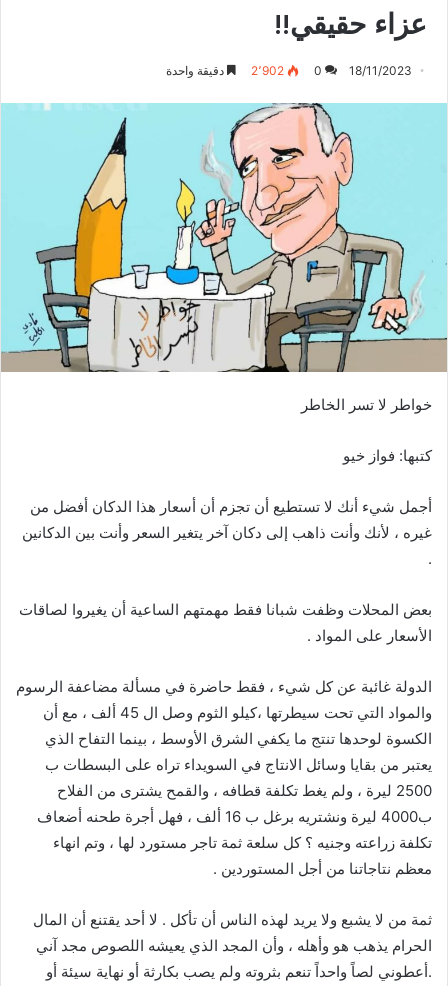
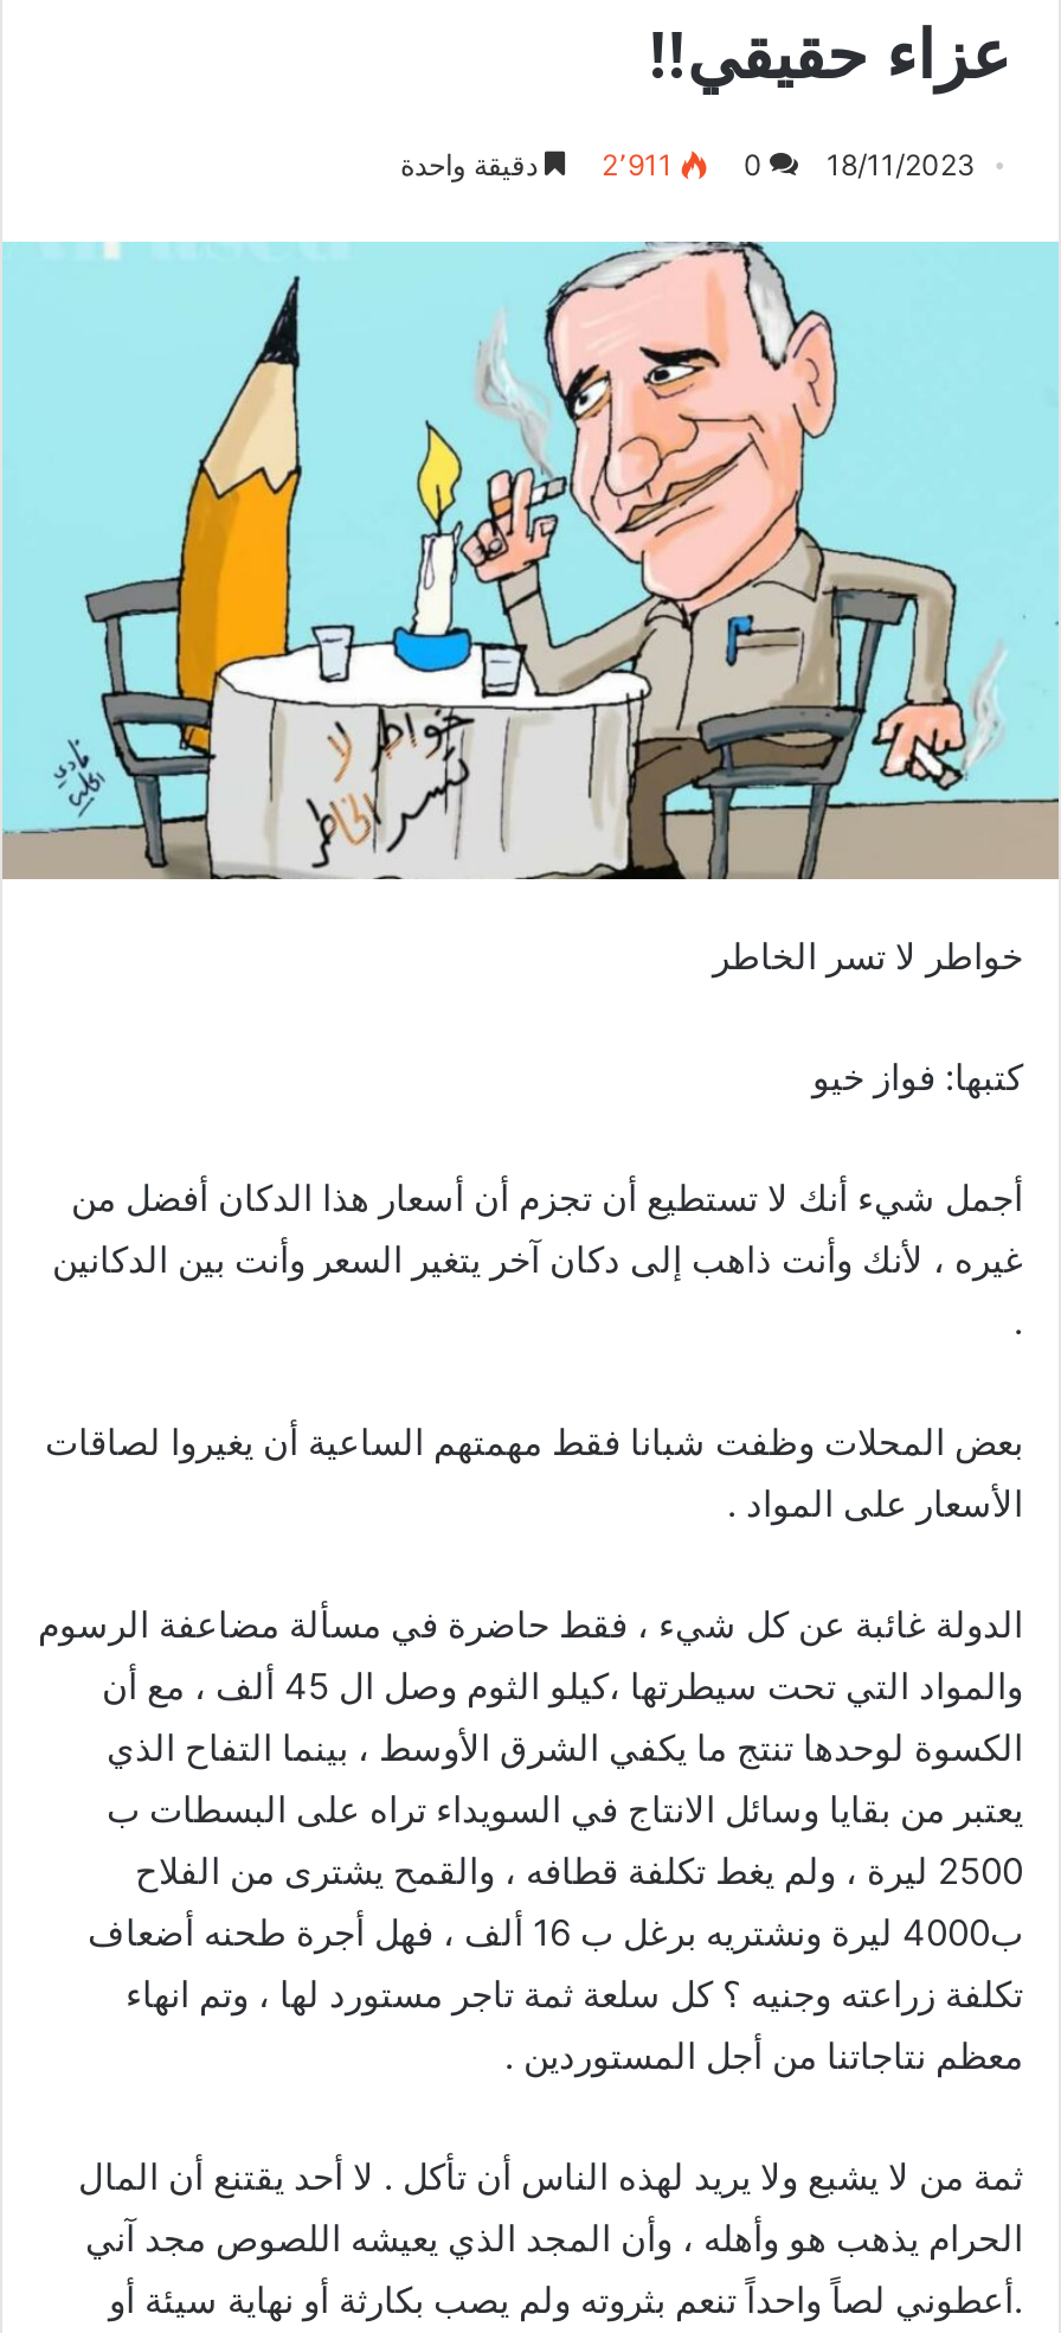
[166,63,412,78] 18/11/2023 0 2٬902 دقيقة واحدة -> [400,147,976,183] 18/11/2023 0 2٬911 دقيقة واحدة

